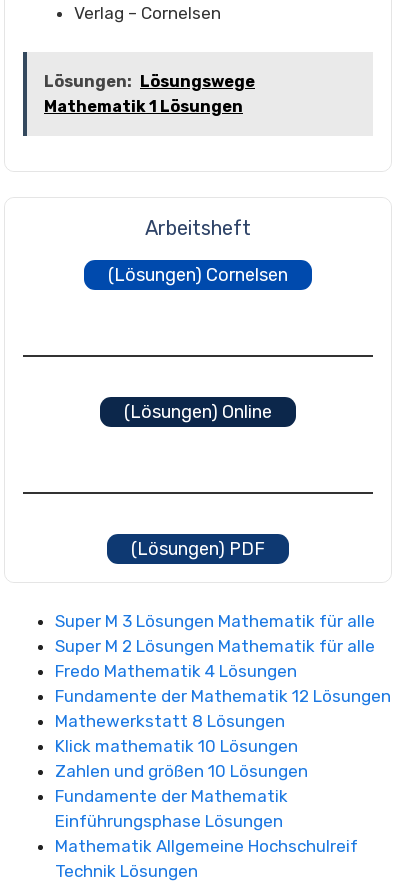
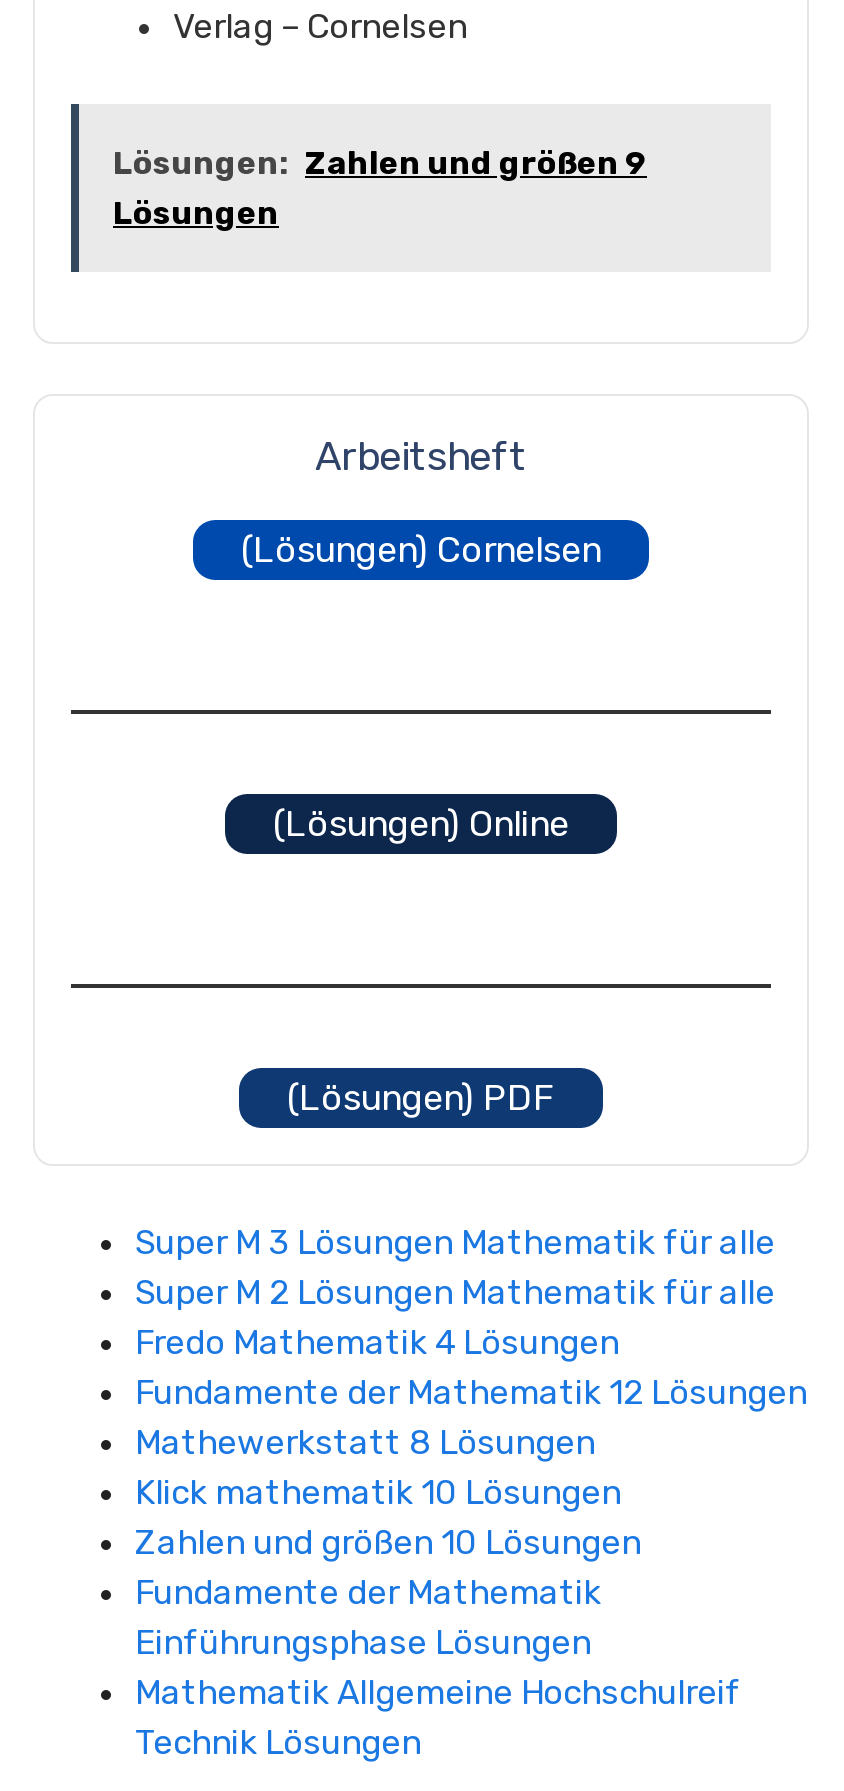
[44,71,255,115] Lösungen: Lösungswege | Mathematik 1 Lösungen -> [113,143,647,231] Lösungen: Zahlen und größen 9 | Lösungen

